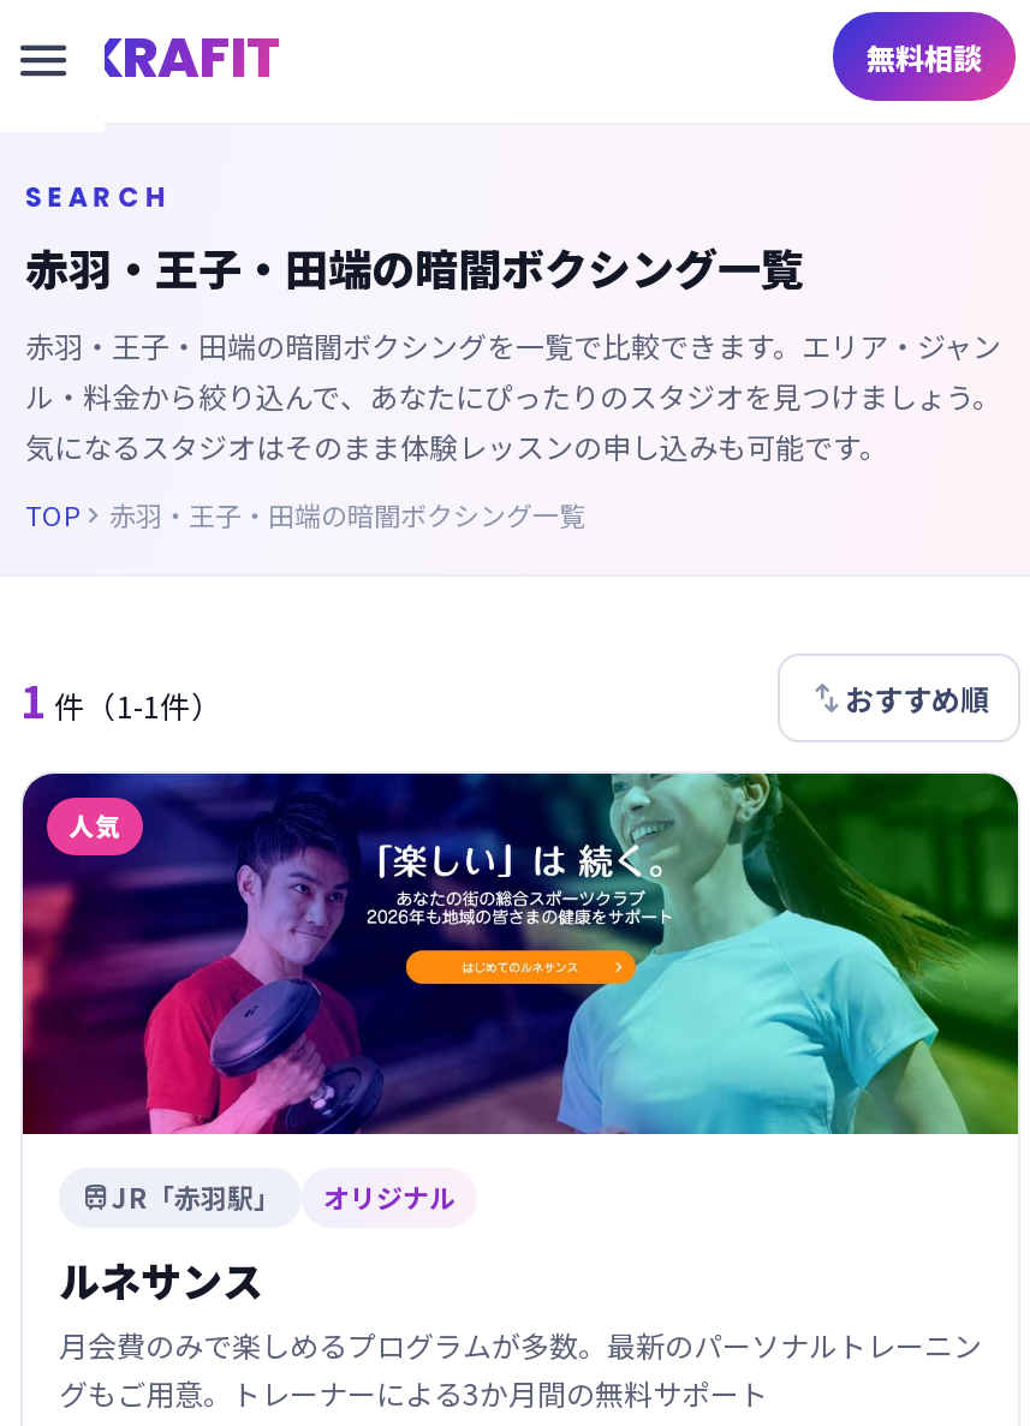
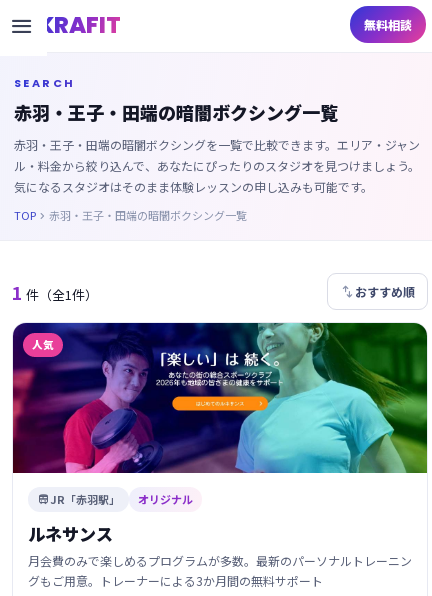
[20,667,222,729] 1件（1-1件） -> [12,278,98,304] 1件（全1件）

